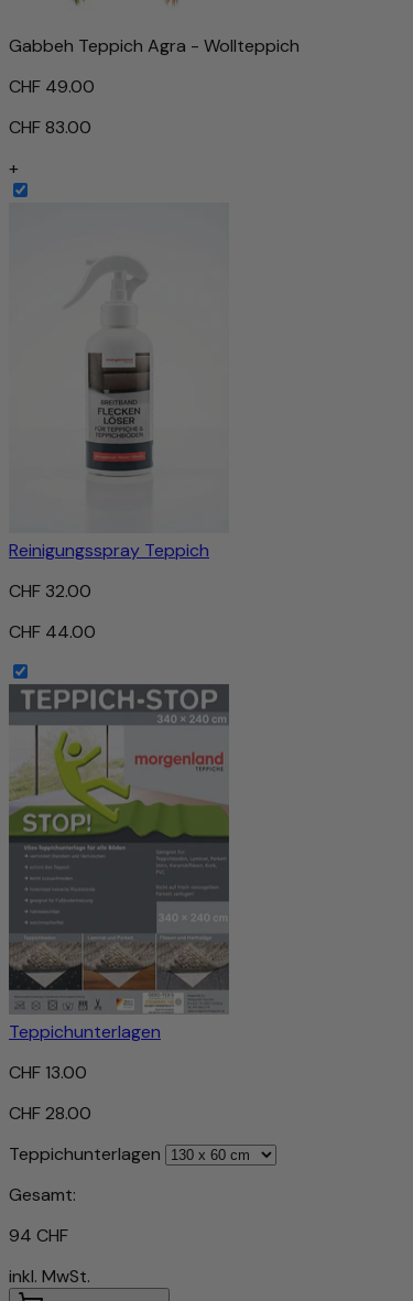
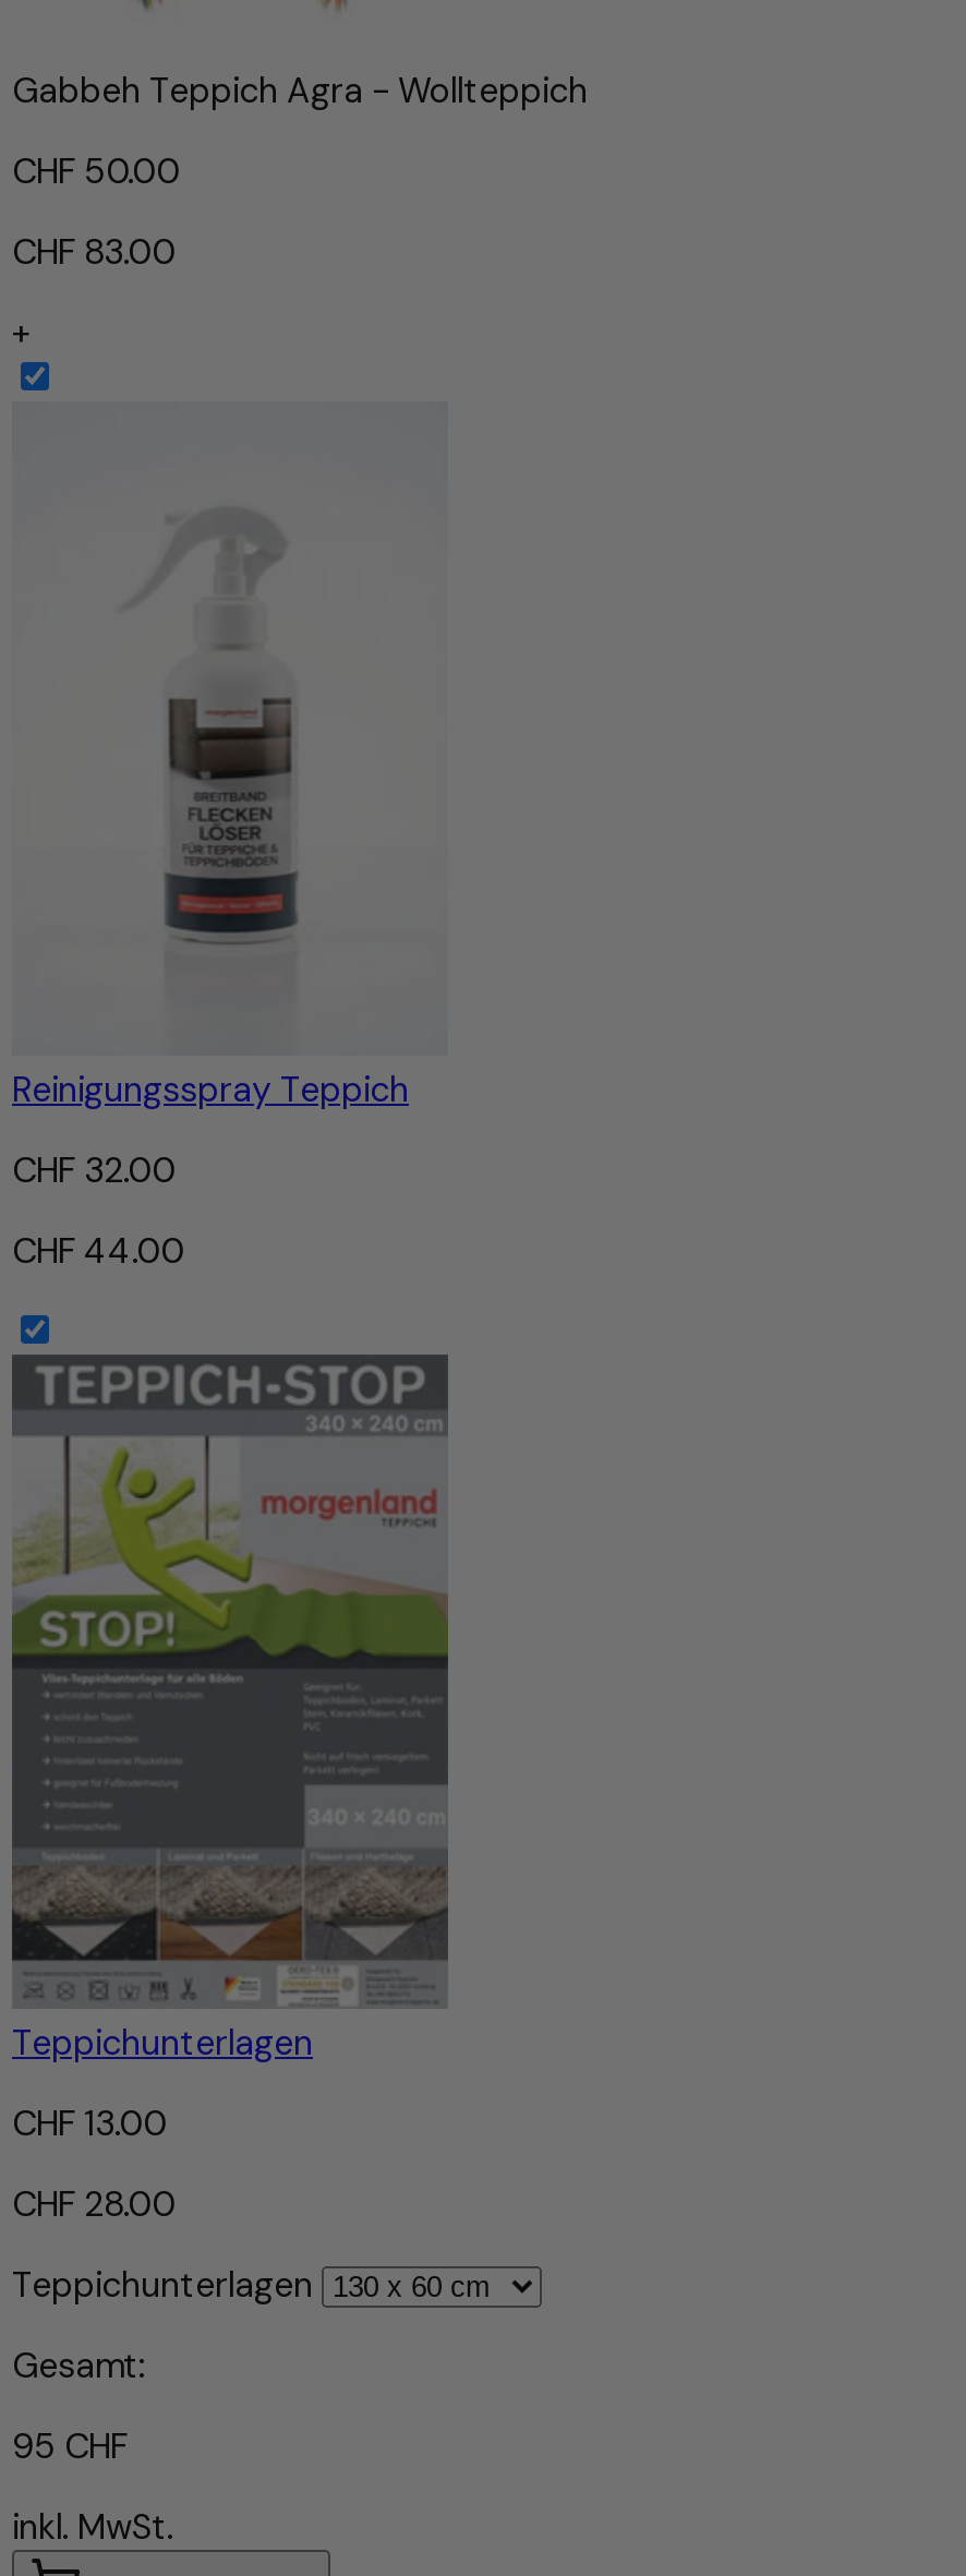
[9,75,95,98] CHF 49.00 -> [12,148,180,194] CHF 50.00
[9,1224,68,1247] 94 CHF -> [12,2423,128,2469] 95 CHF

